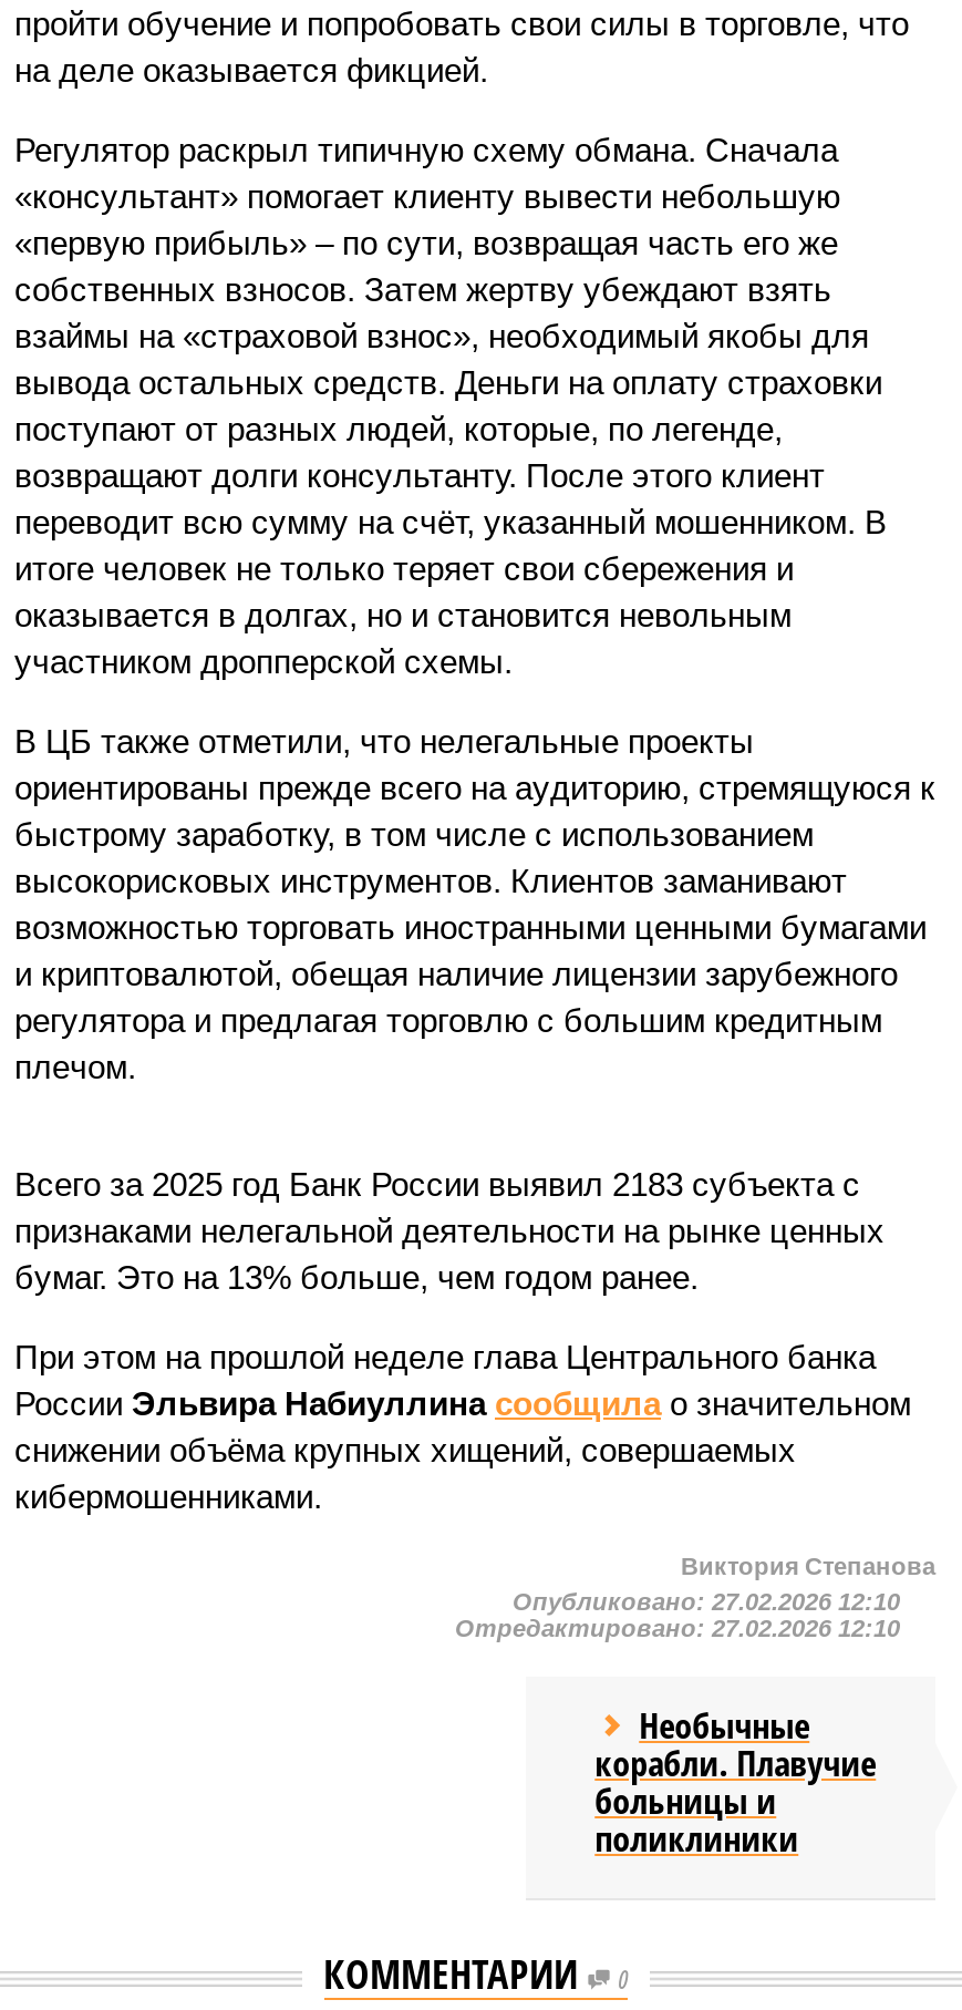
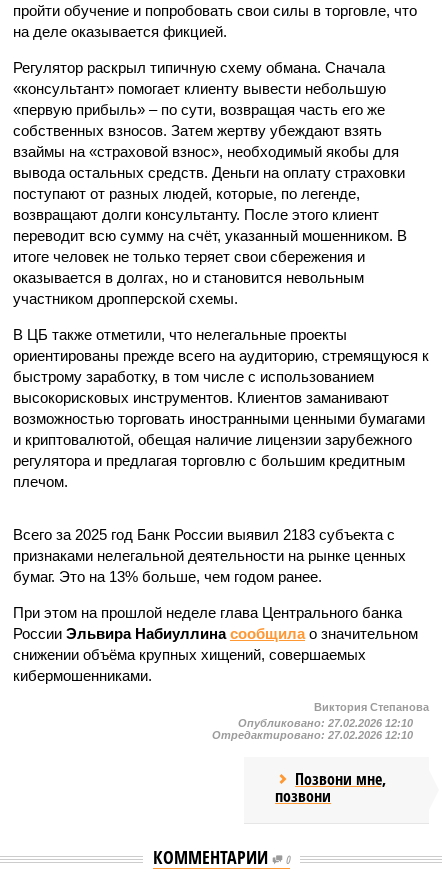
[595,1701,876,1863] Необычные | корабли. Плавучие | больницы и | поликлиники -> [275,768,386,807] Позвони мне, | позвони

